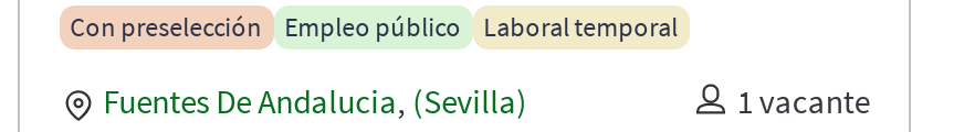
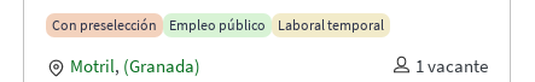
[103,81,528,122] Fuentes De Andalucia, (Sevilla) -> [70,54,200,77] Motril, (Granada)

